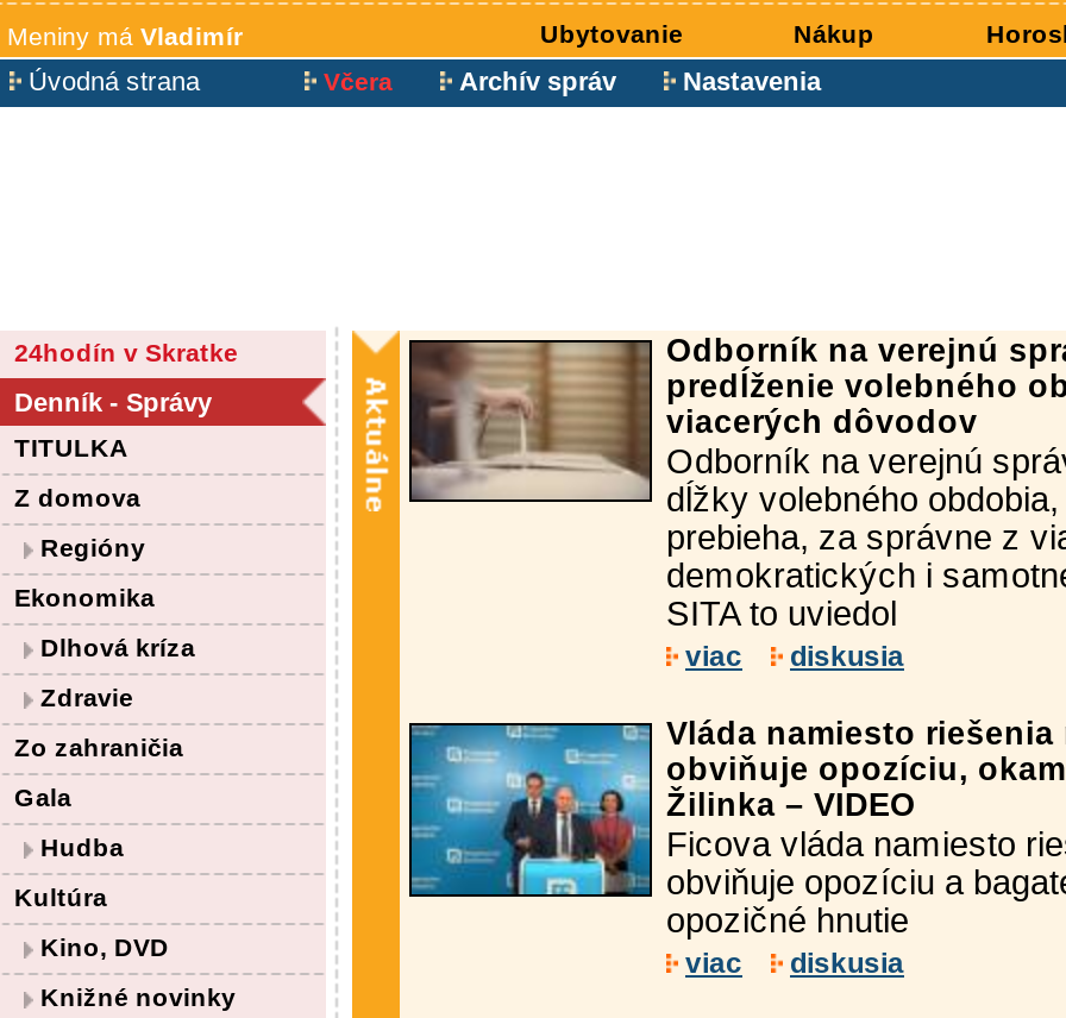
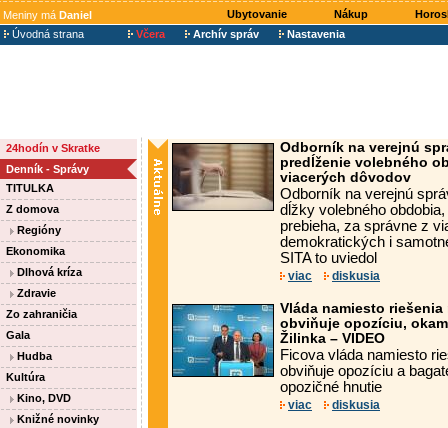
[0,21,243,50] Meniny má Vladimír -> [0,9,92,21] Meniny má Daniel

